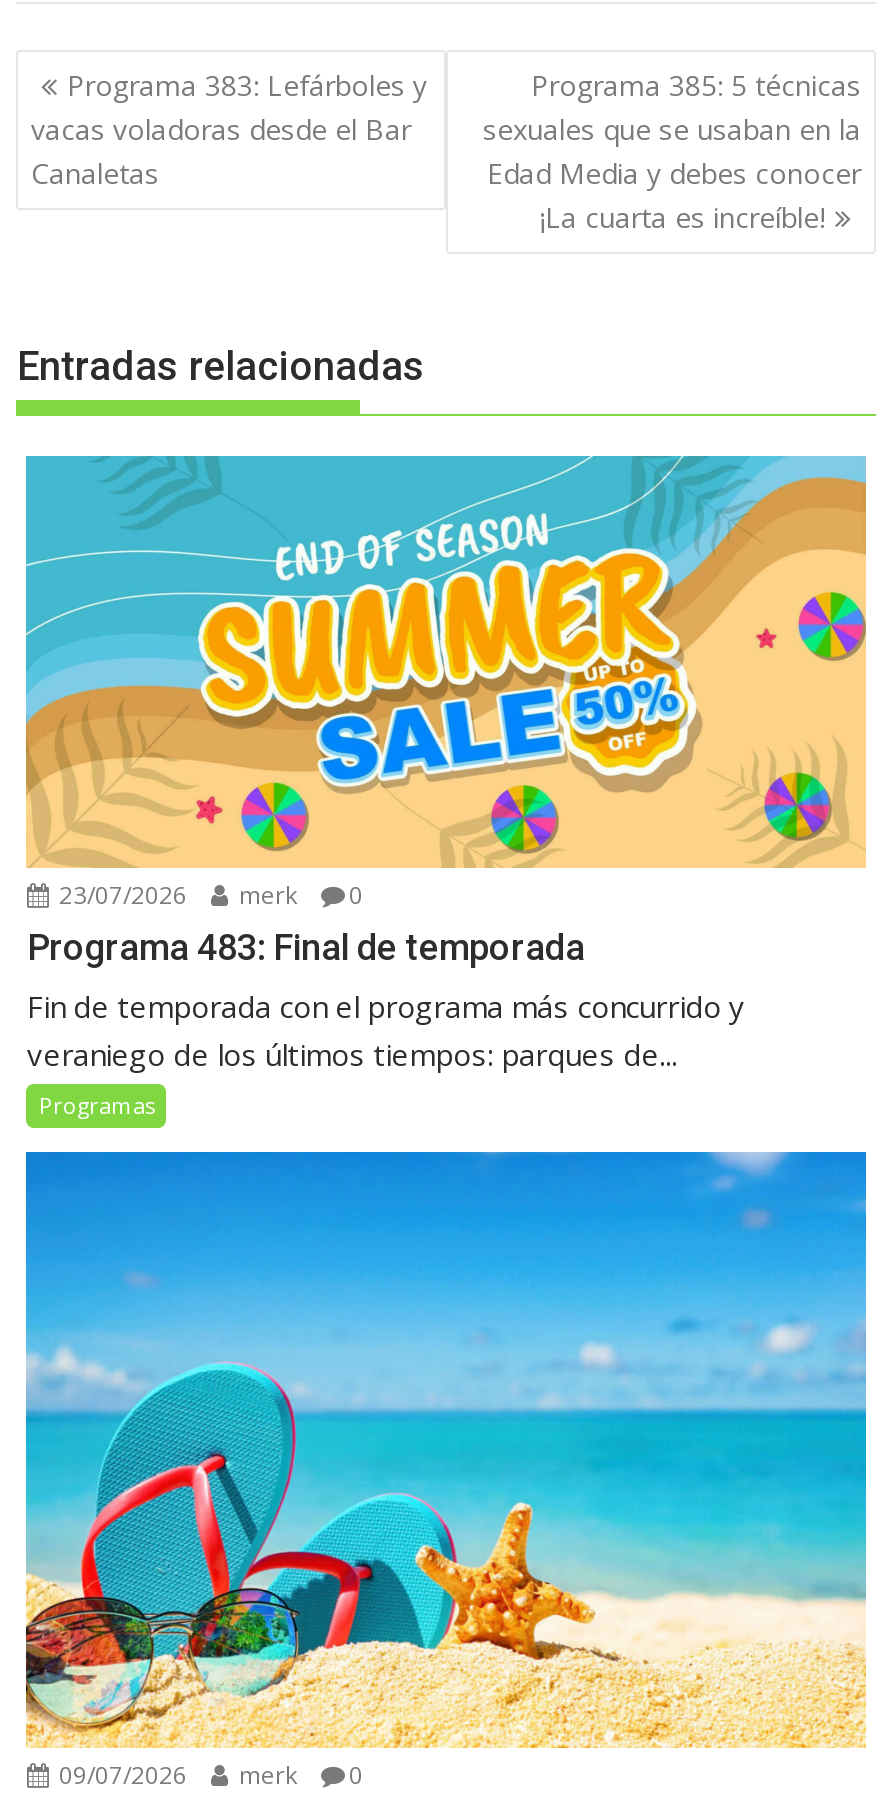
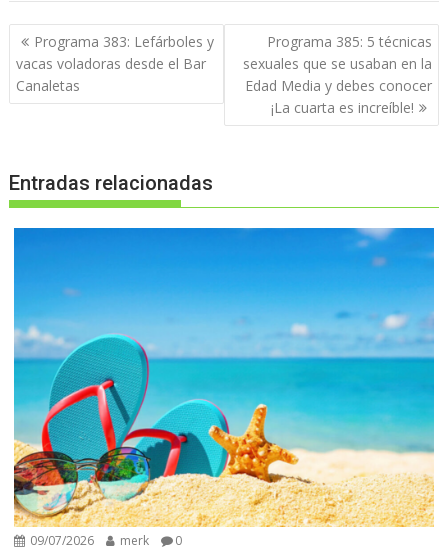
[24,456,868,1119] [image] | 23/07/2026 | merk | 0 | Programa 483: Final de temporada | Fin de temporada con el programa más concurrido y | veraniego de los últimos tiempos: parques de... | Programas -> none

